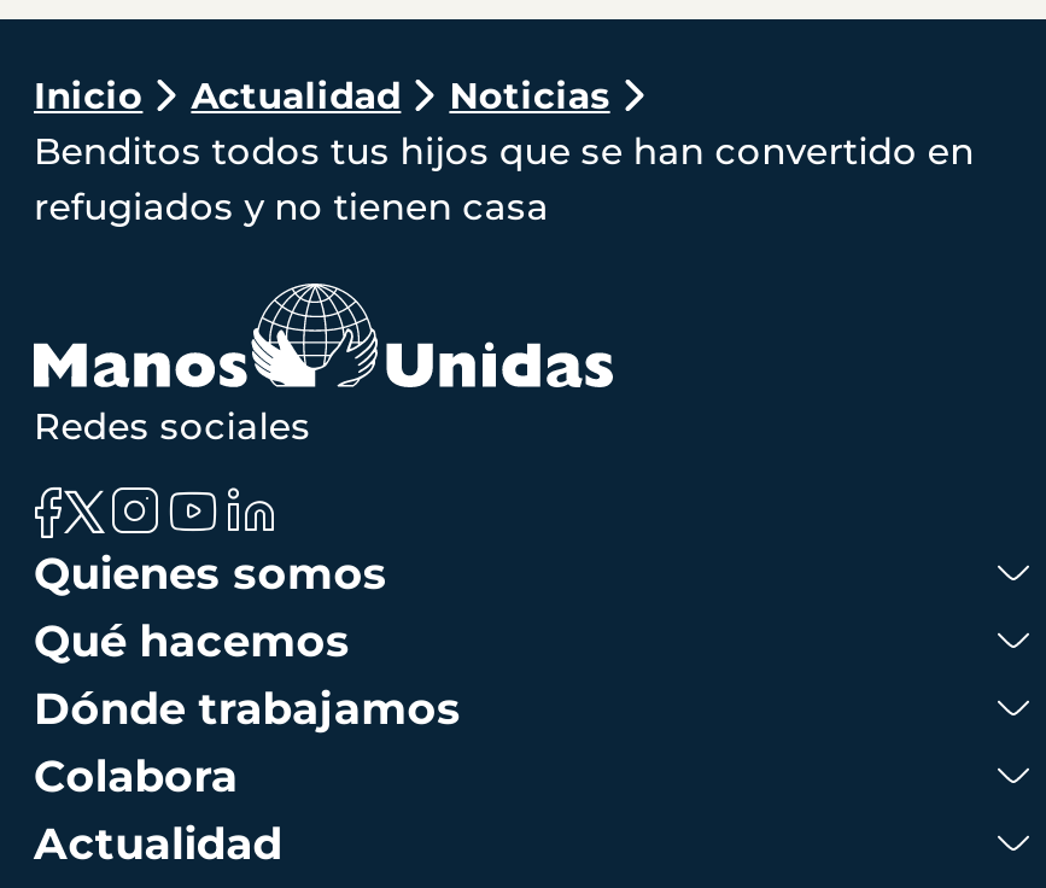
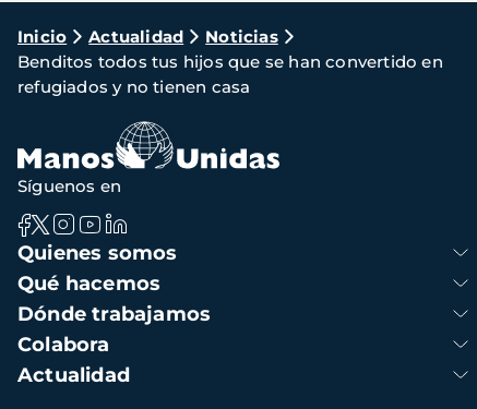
[34,402,311,448] Redes sociales -> [17,176,121,196] Síguenos en

